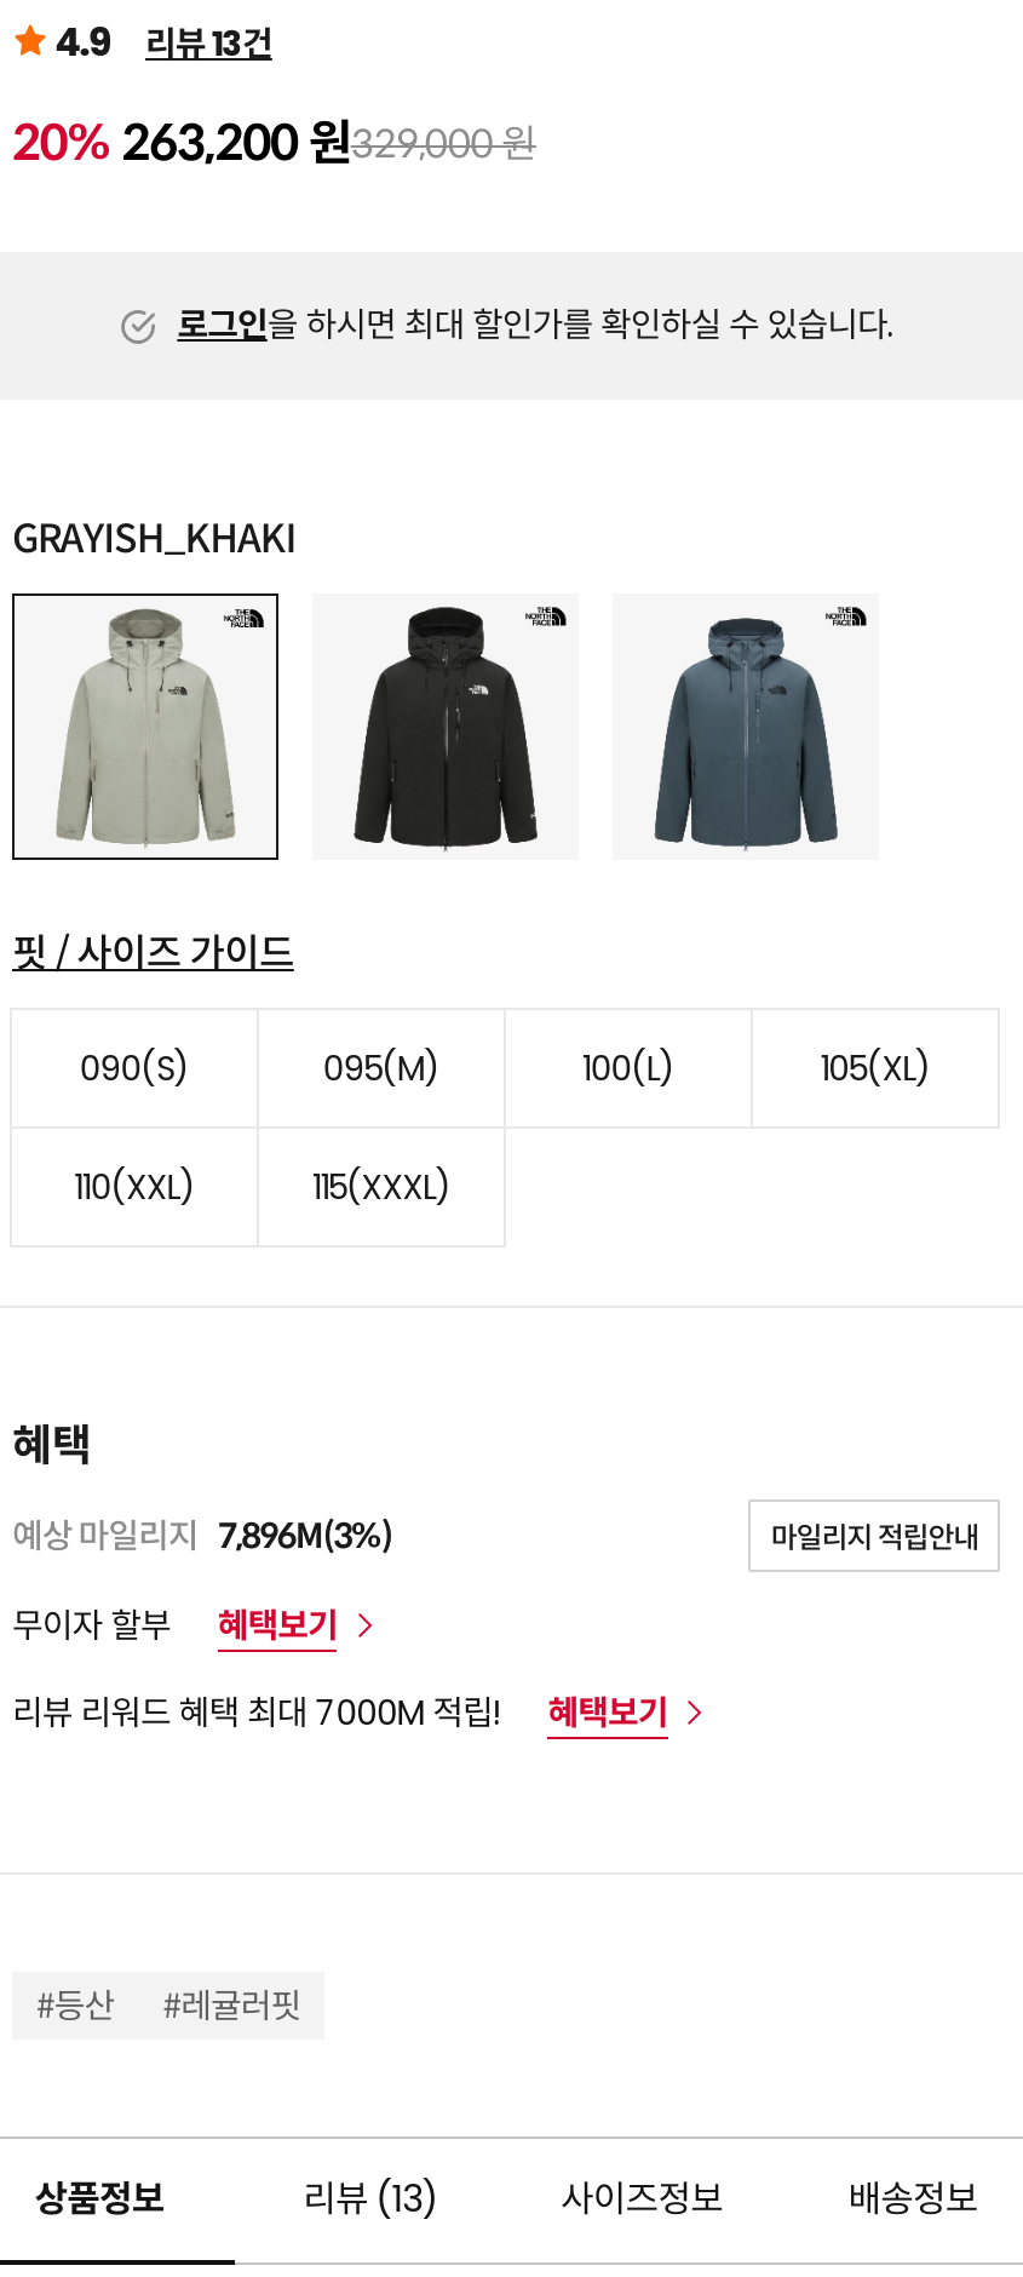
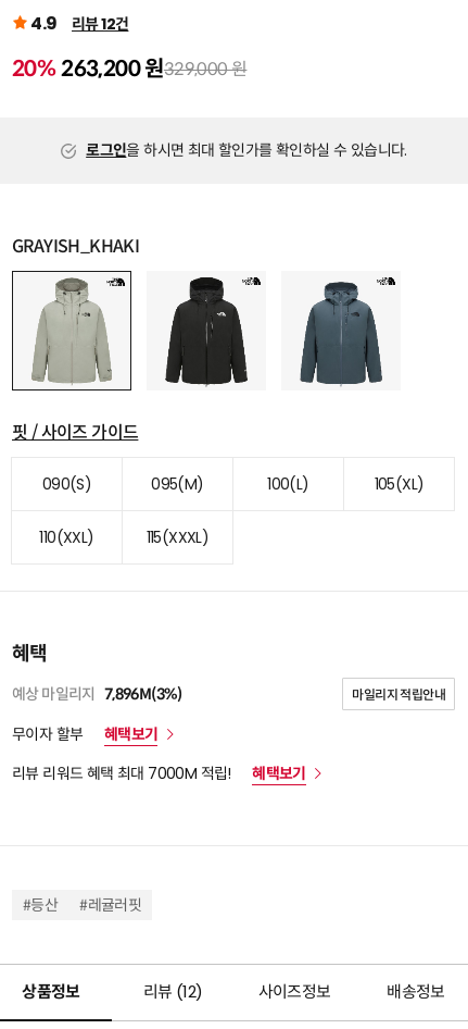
[48,15,272,70] 4.9 리뷰 13건 -> [28,11,129,36] 4.9 리뷰 12건
[303,2173,438,2224] 리뷰 (13) -> [143,980,202,1003] 리뷰 (12)

